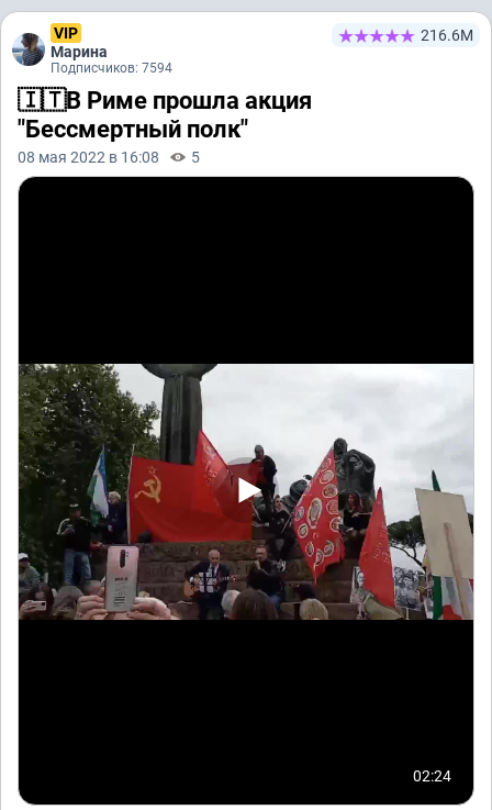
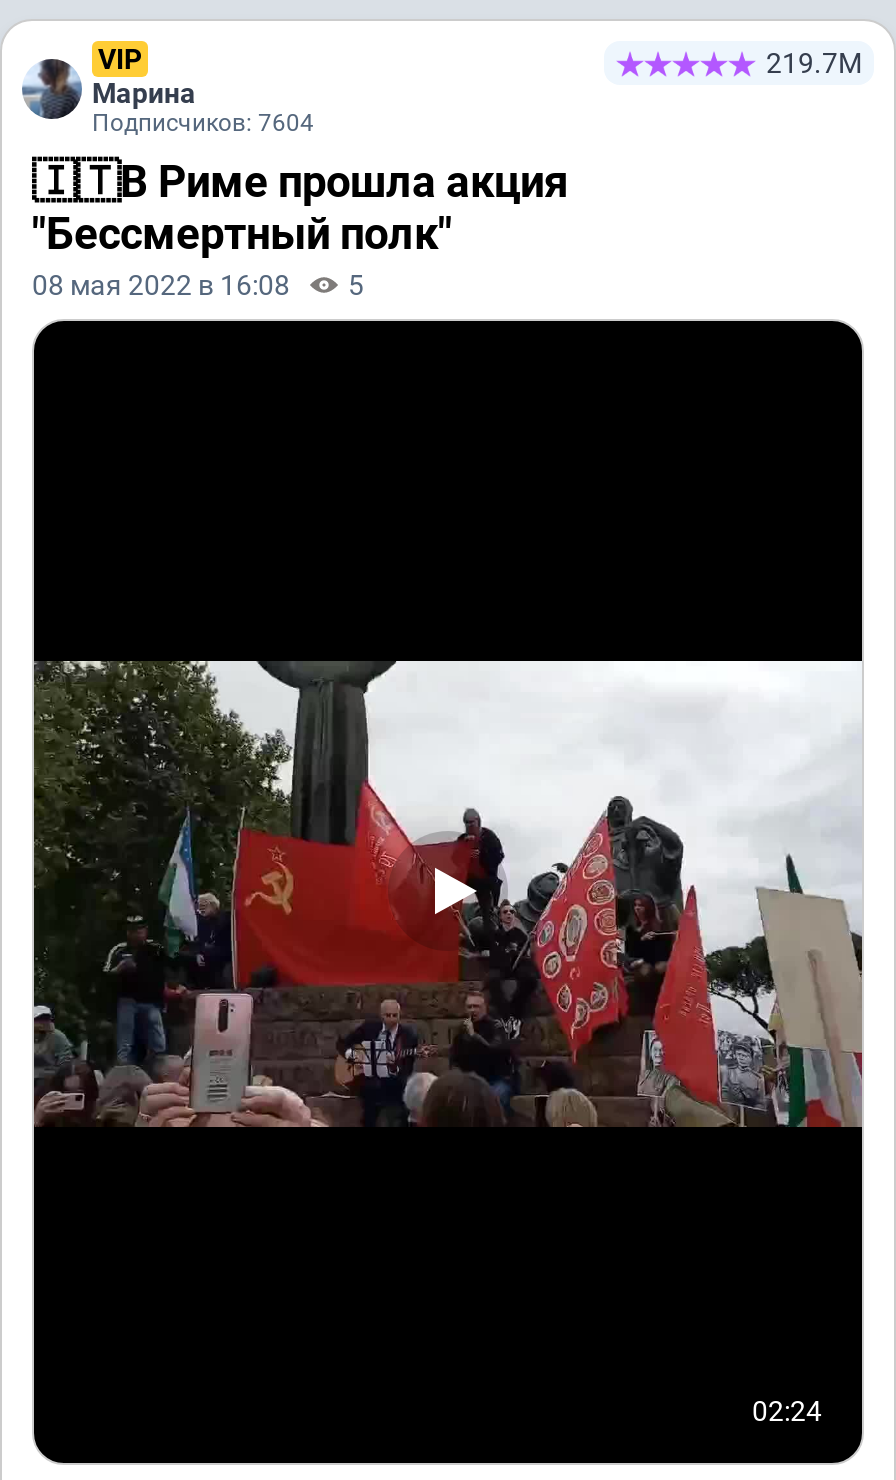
[421,26,473,44] 216.6М -> [766,47,862,79] 219.7М
[51,60,172,76] Подписчиков: 7594 -> [92,109,314,137] Подписчиков: 7604

